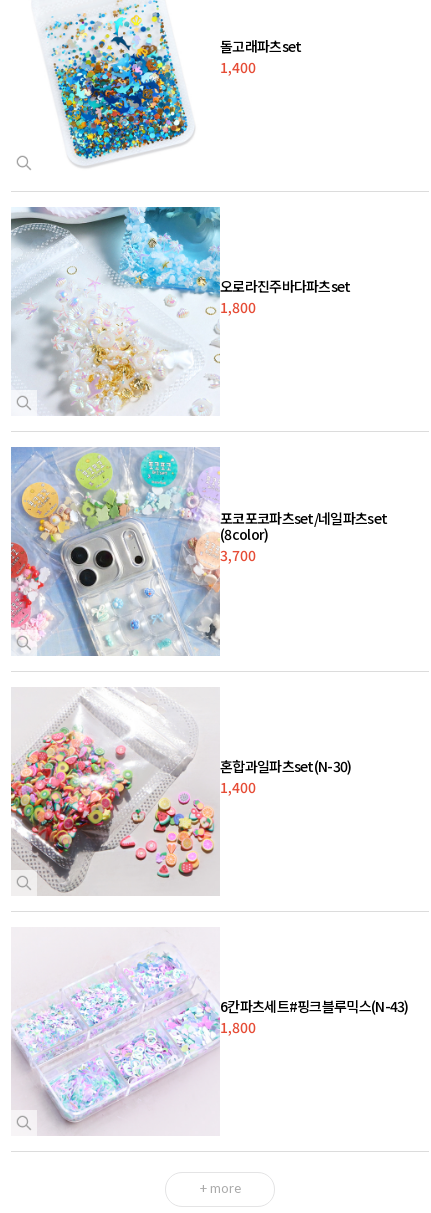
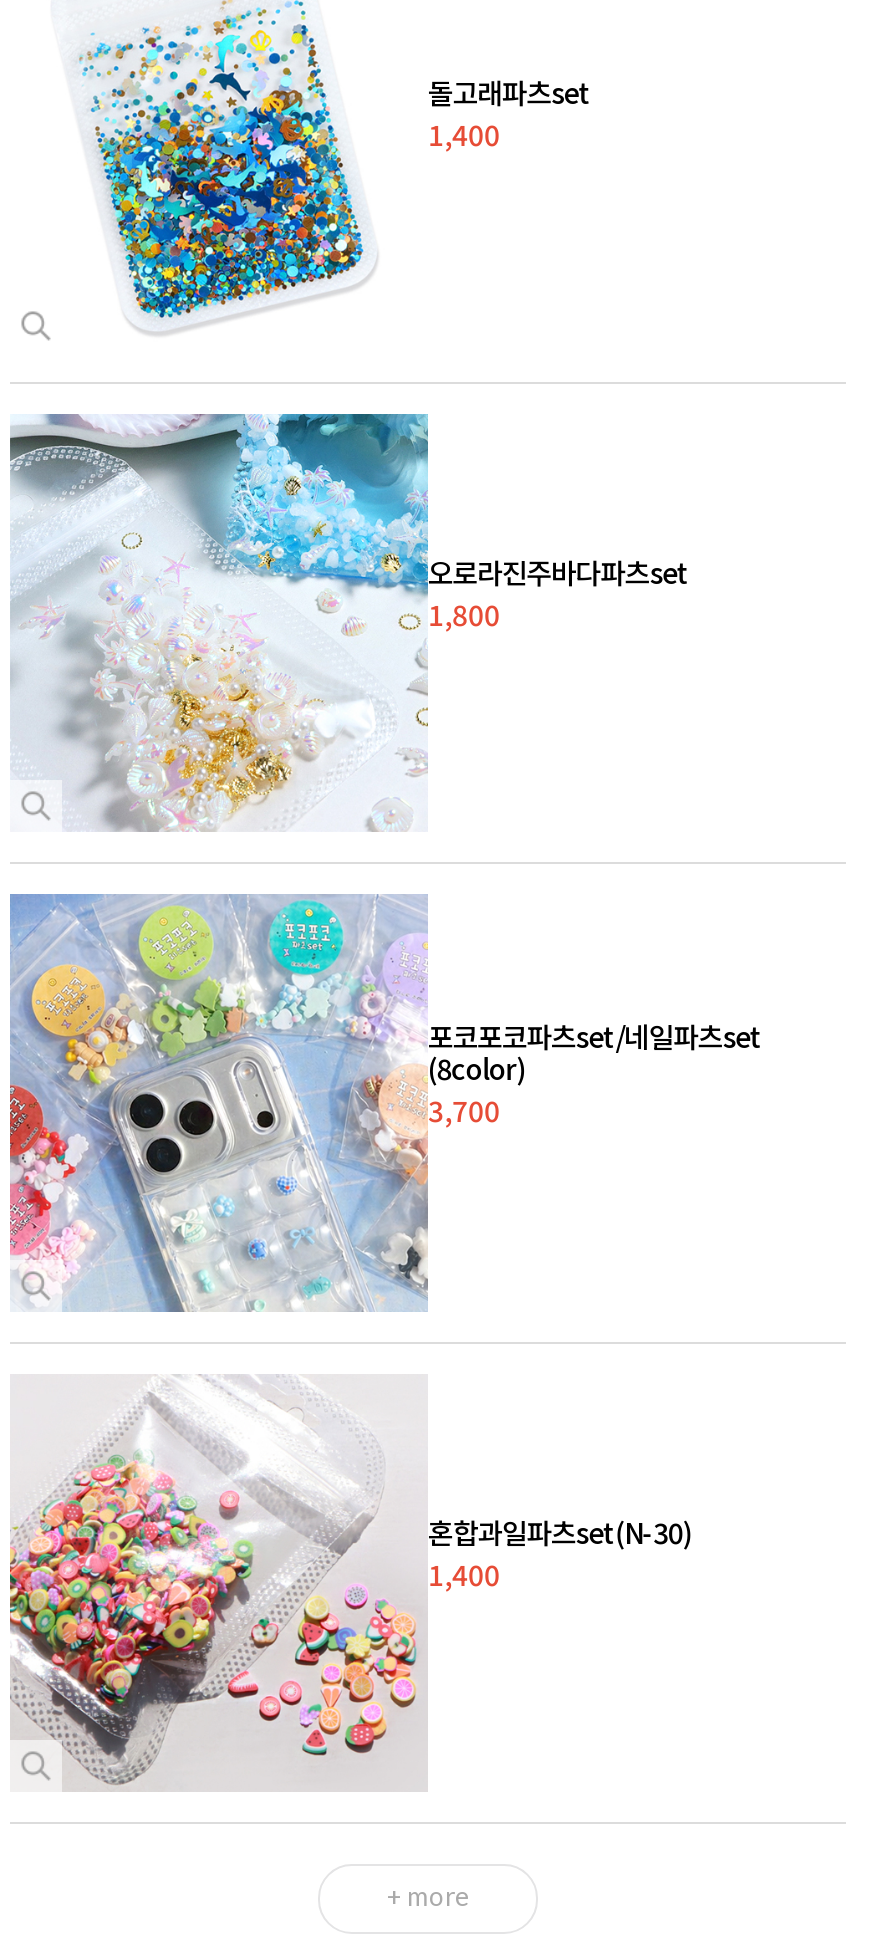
[11,949,409,1132] [image] | 6칸파츠세트#핑크블루믹스(N-43) | 1,800 -> none

